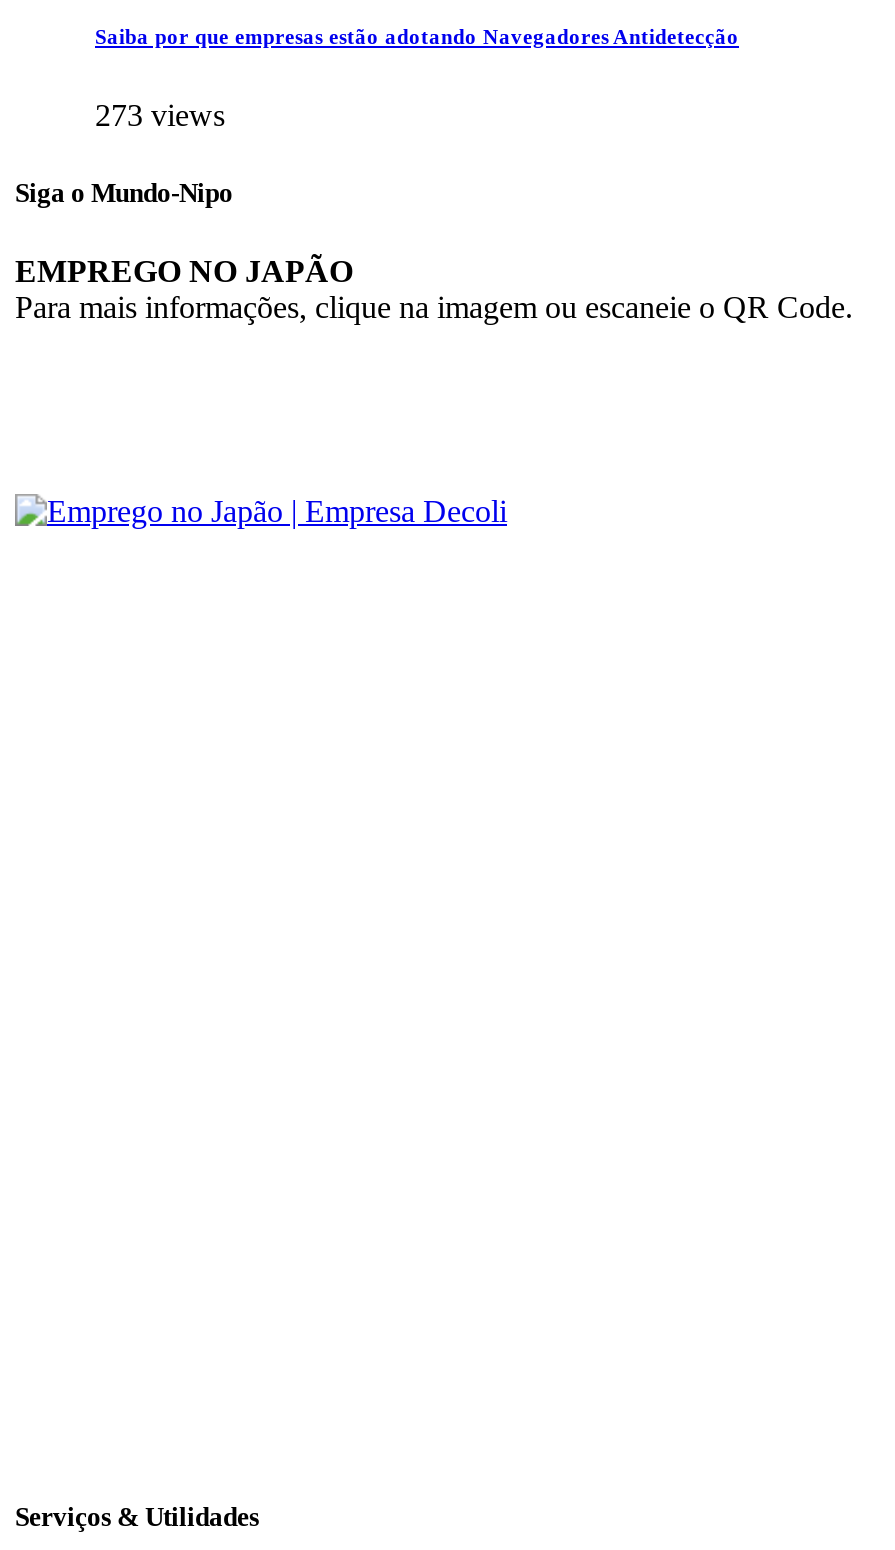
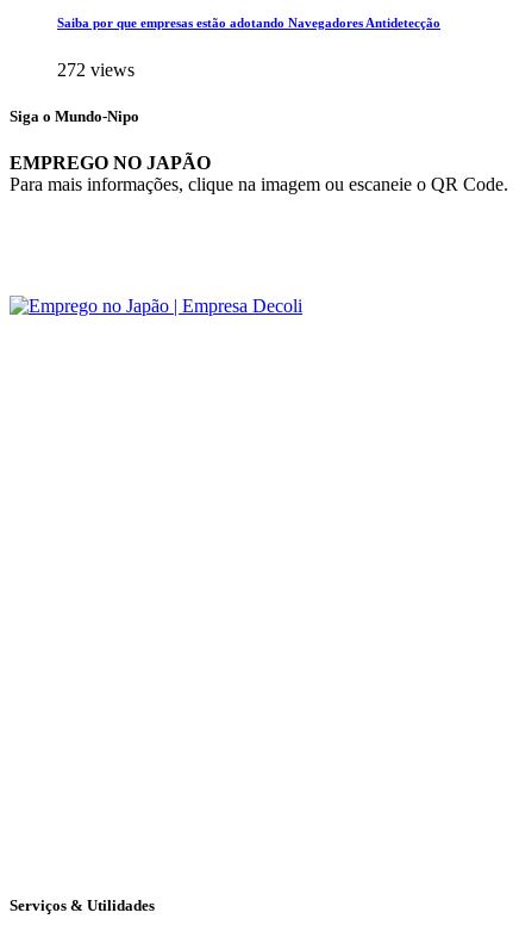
[95,97,225,131] 273 views -> [57,59,135,80] 272 views

